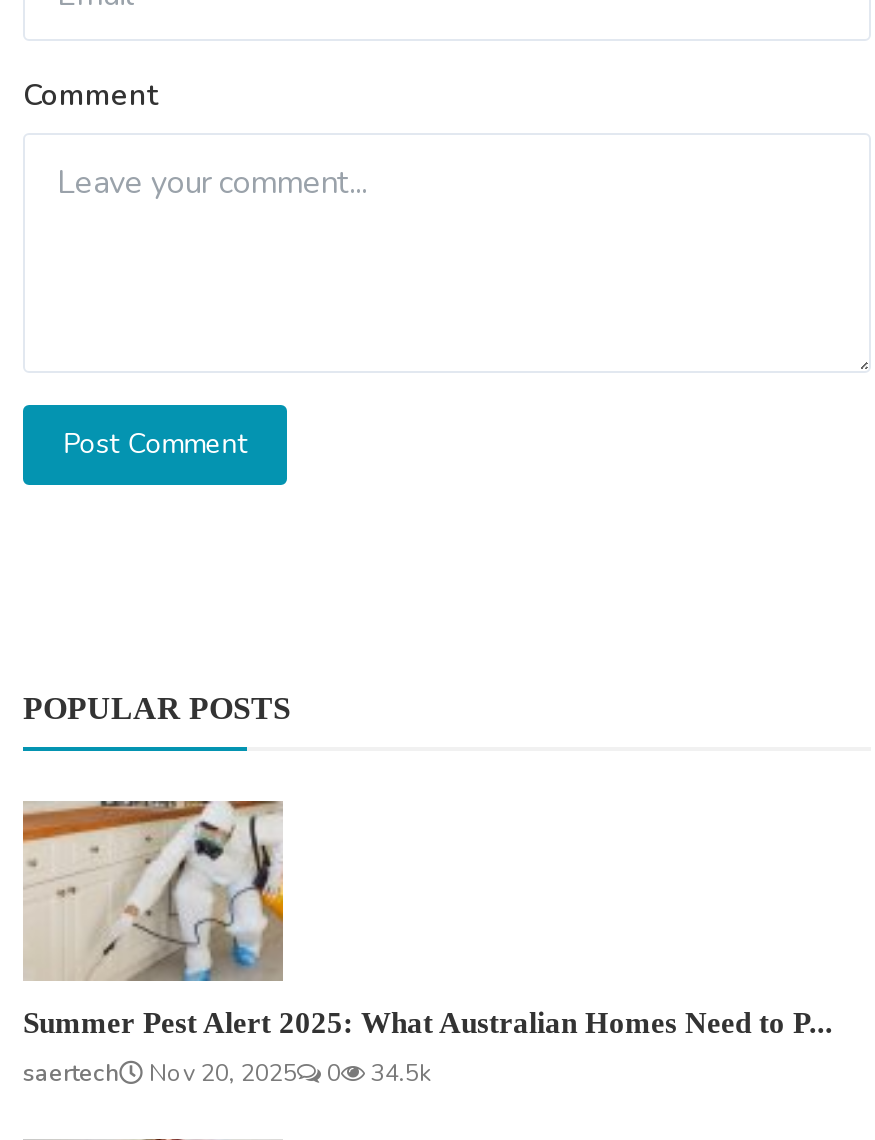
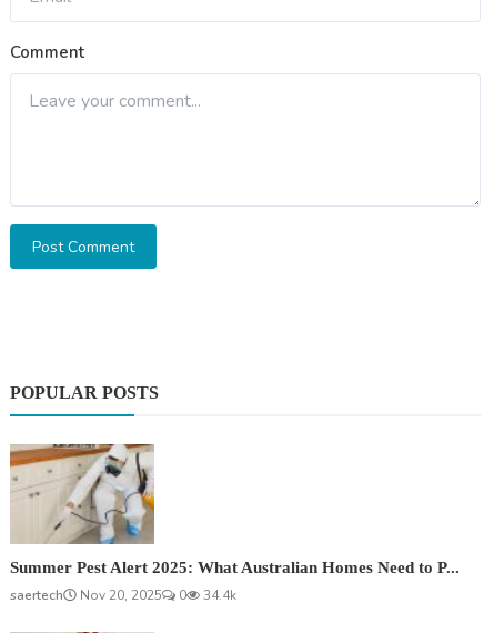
[365,1056,431,1088] 34.5k -> [200,587,236,604] 34.4k

